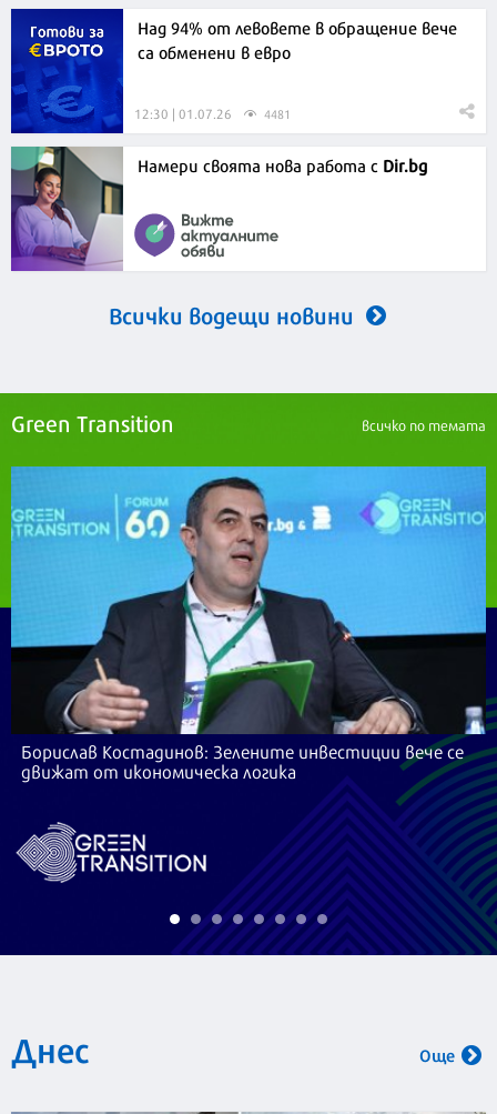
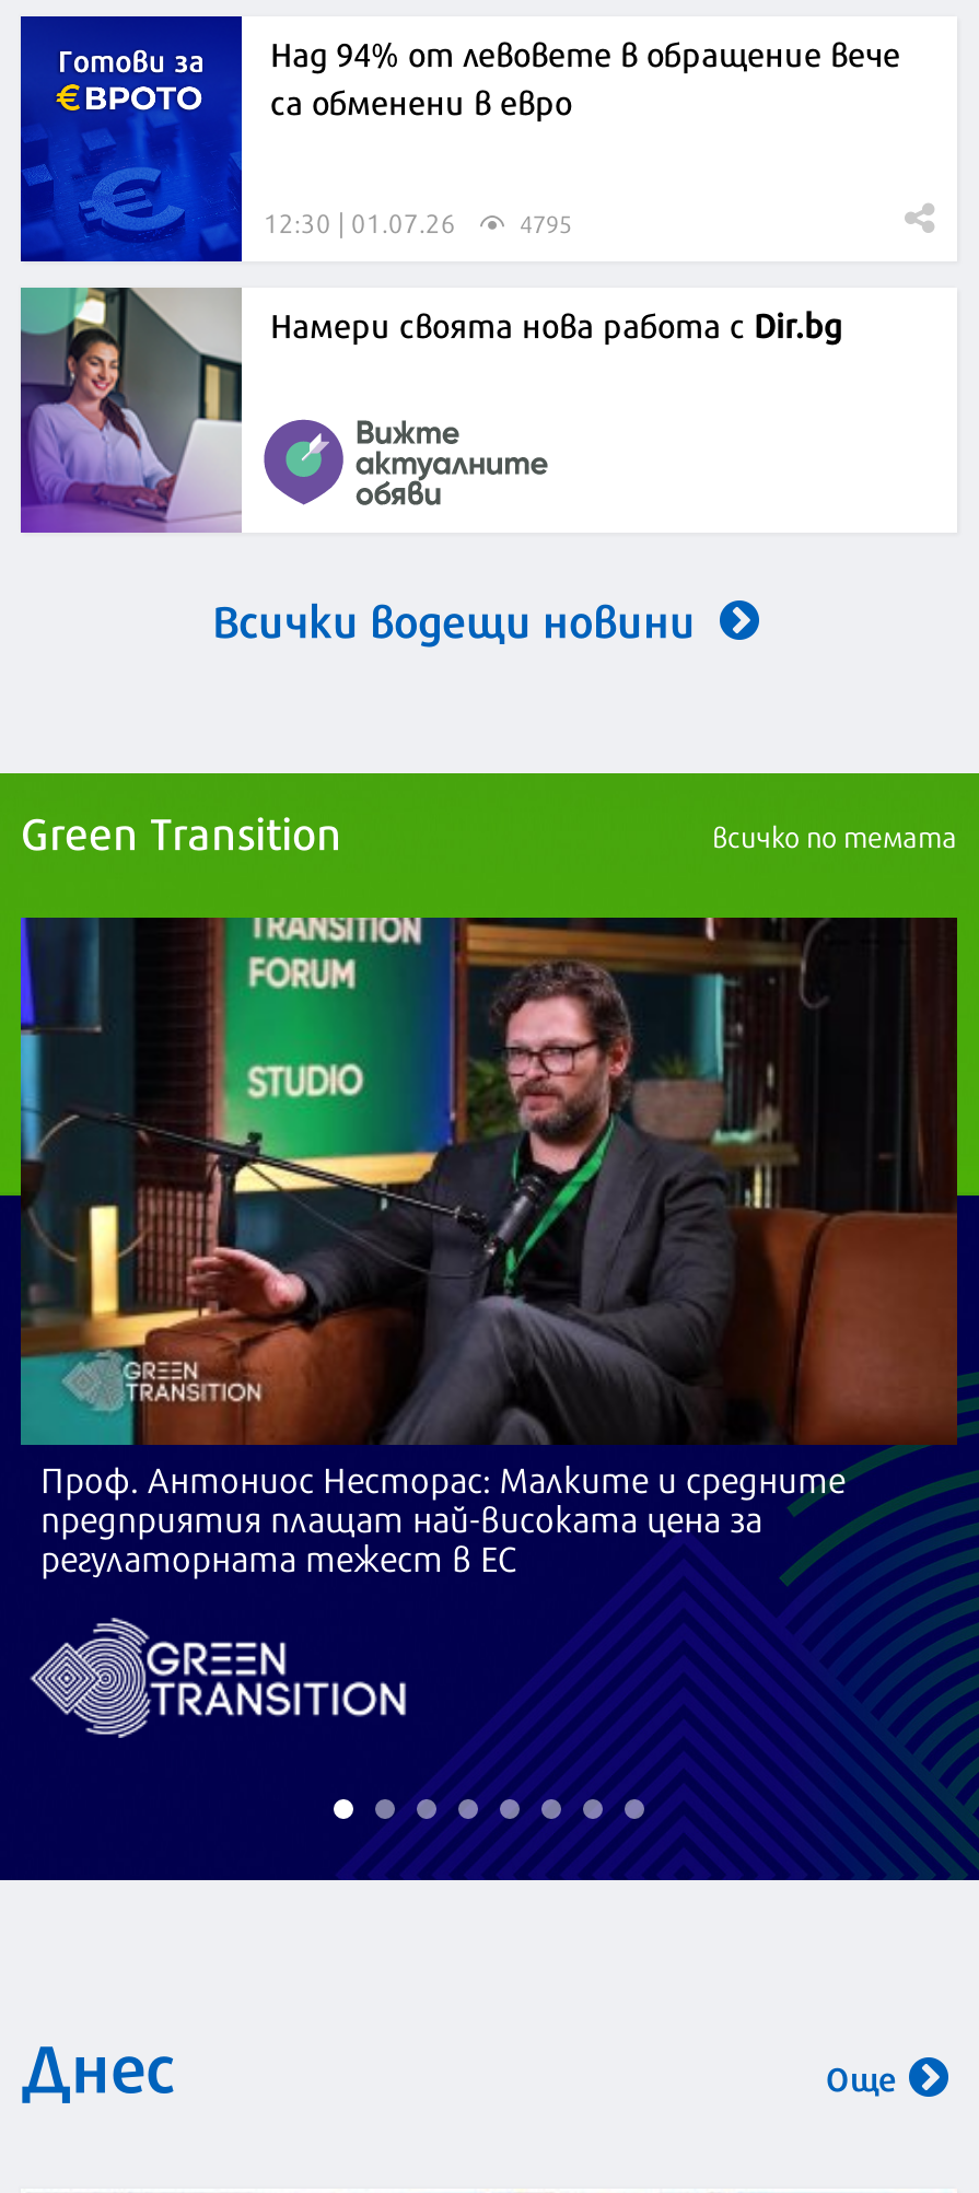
[264,104,291,122] 4481 -> [520,204,572,239] 4795
[10,465,487,784] [image] | Борислав Костадинов: Зелените инвестиции вече се | движат от икономическа логика -> [19,915,959,1582] [image] | Проф. Антониос Несторас: Малките и средните | предприятия плащат най-високата цена за | регулаторната тежест в ЕС

